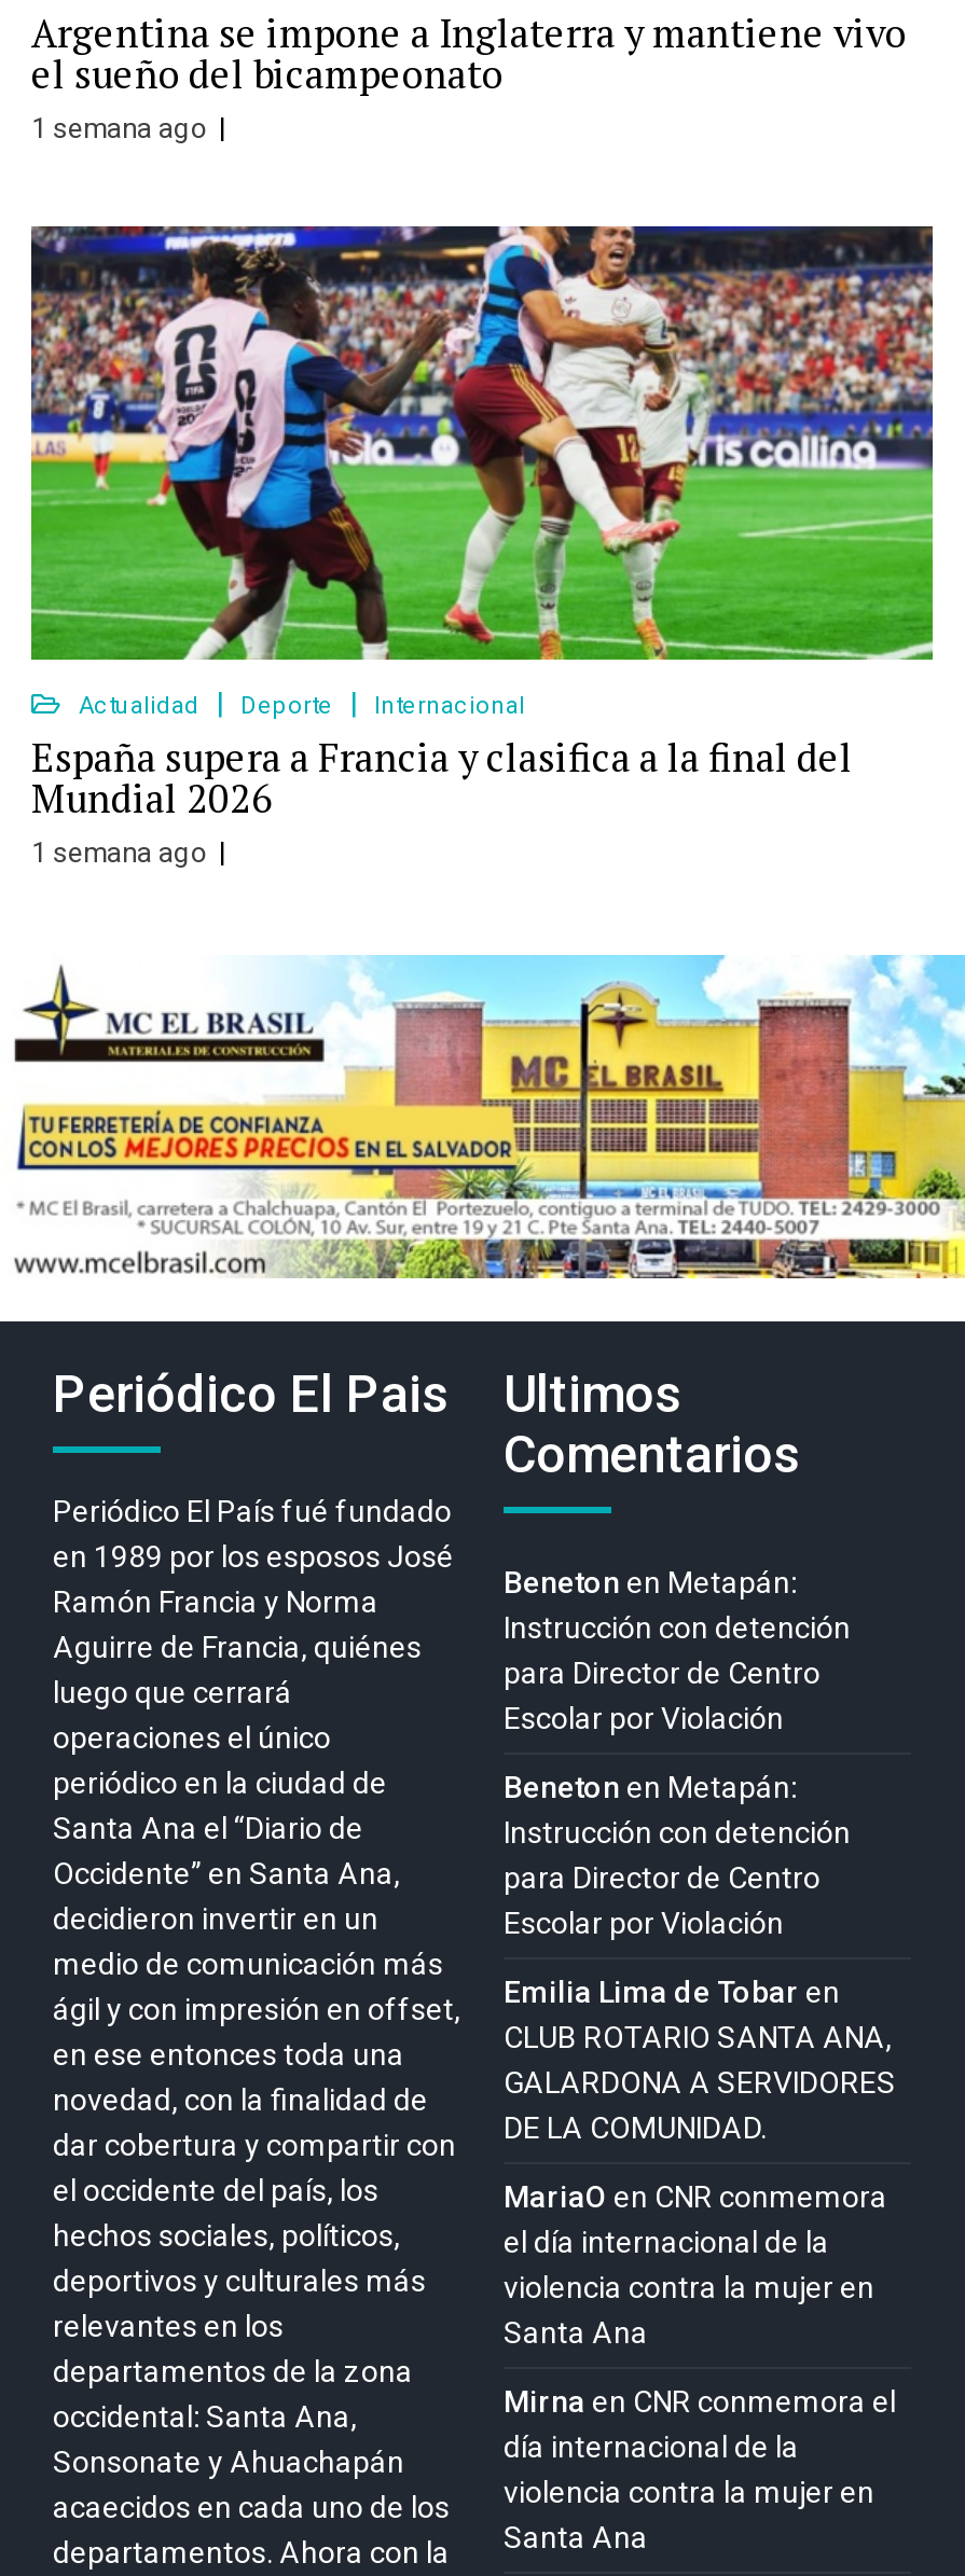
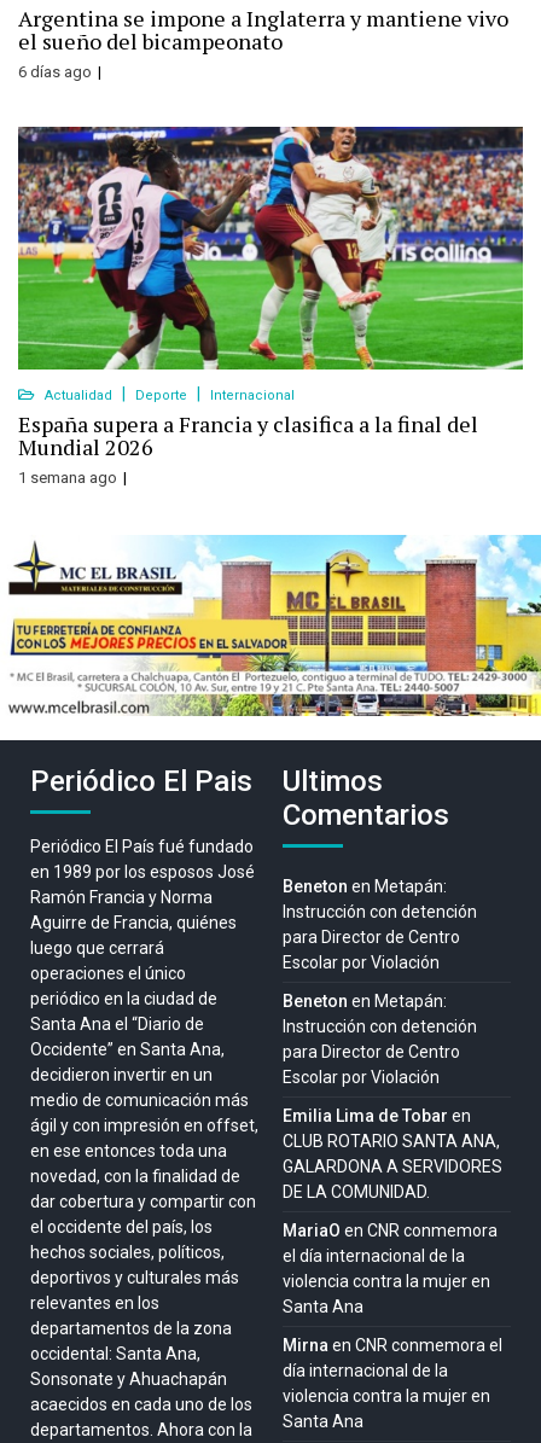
[31,113,208,145] 1 semana ago -> [18,63,92,81] 6 días ago

